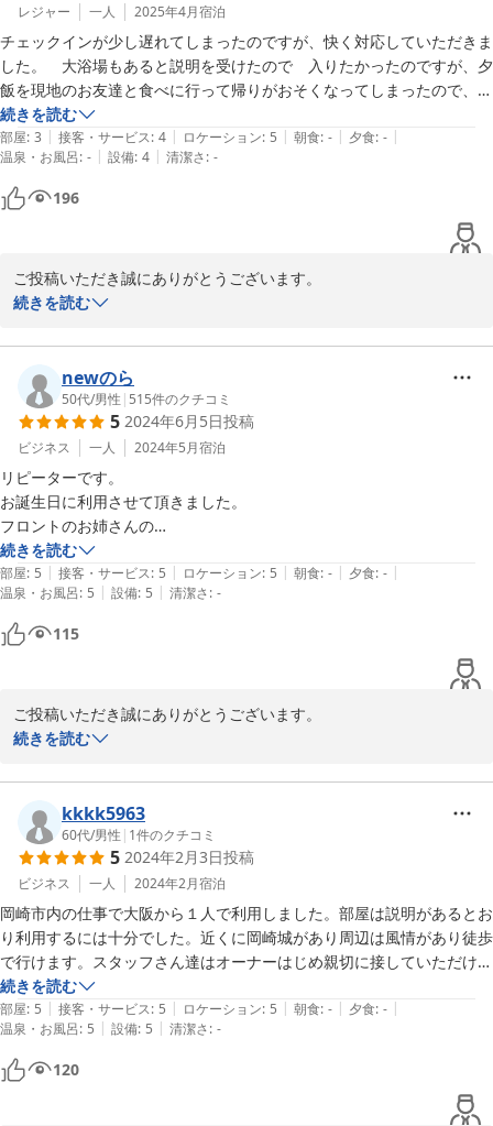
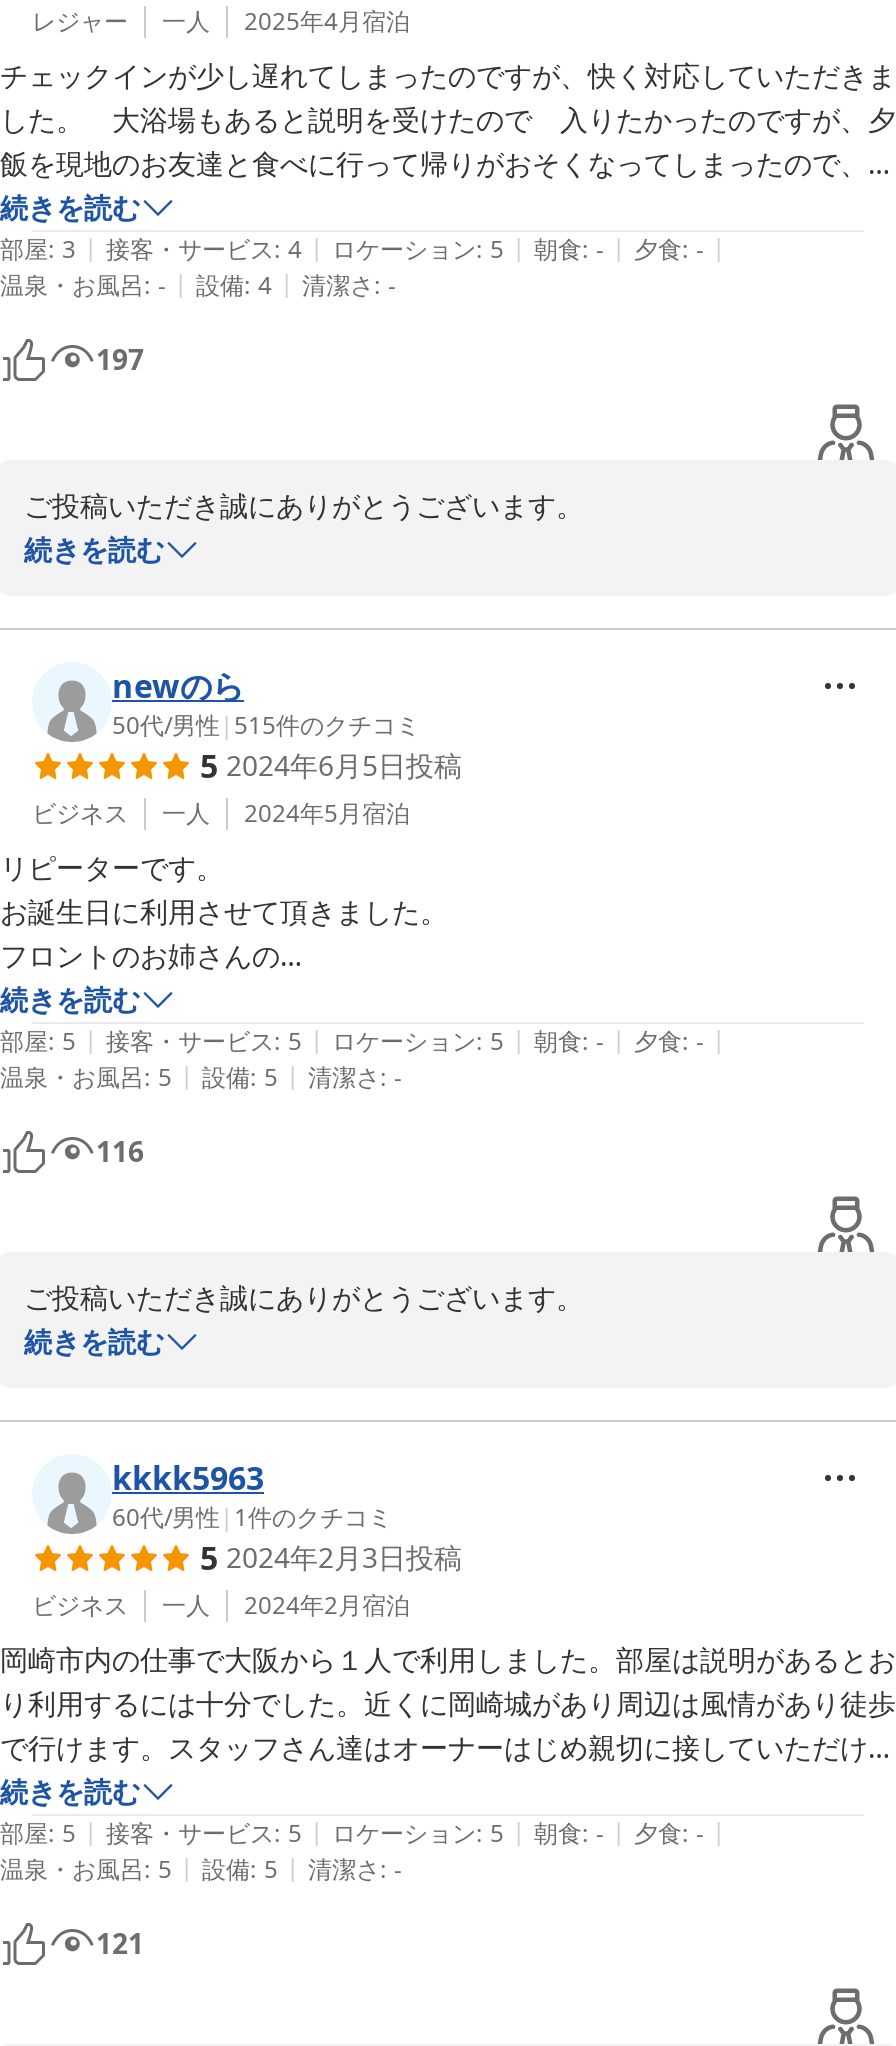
[53,187,79,208] 196 -> [96,340,144,378] 197
[53,623,79,644] 115 -> [96,1132,144,1170] 116
[53,1059,79,1080] 120 -> [96,1924,144,1962] 121

